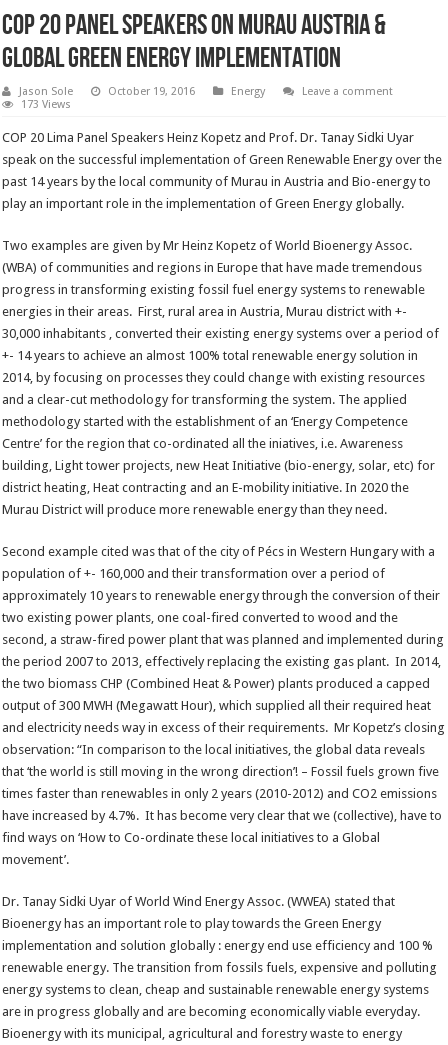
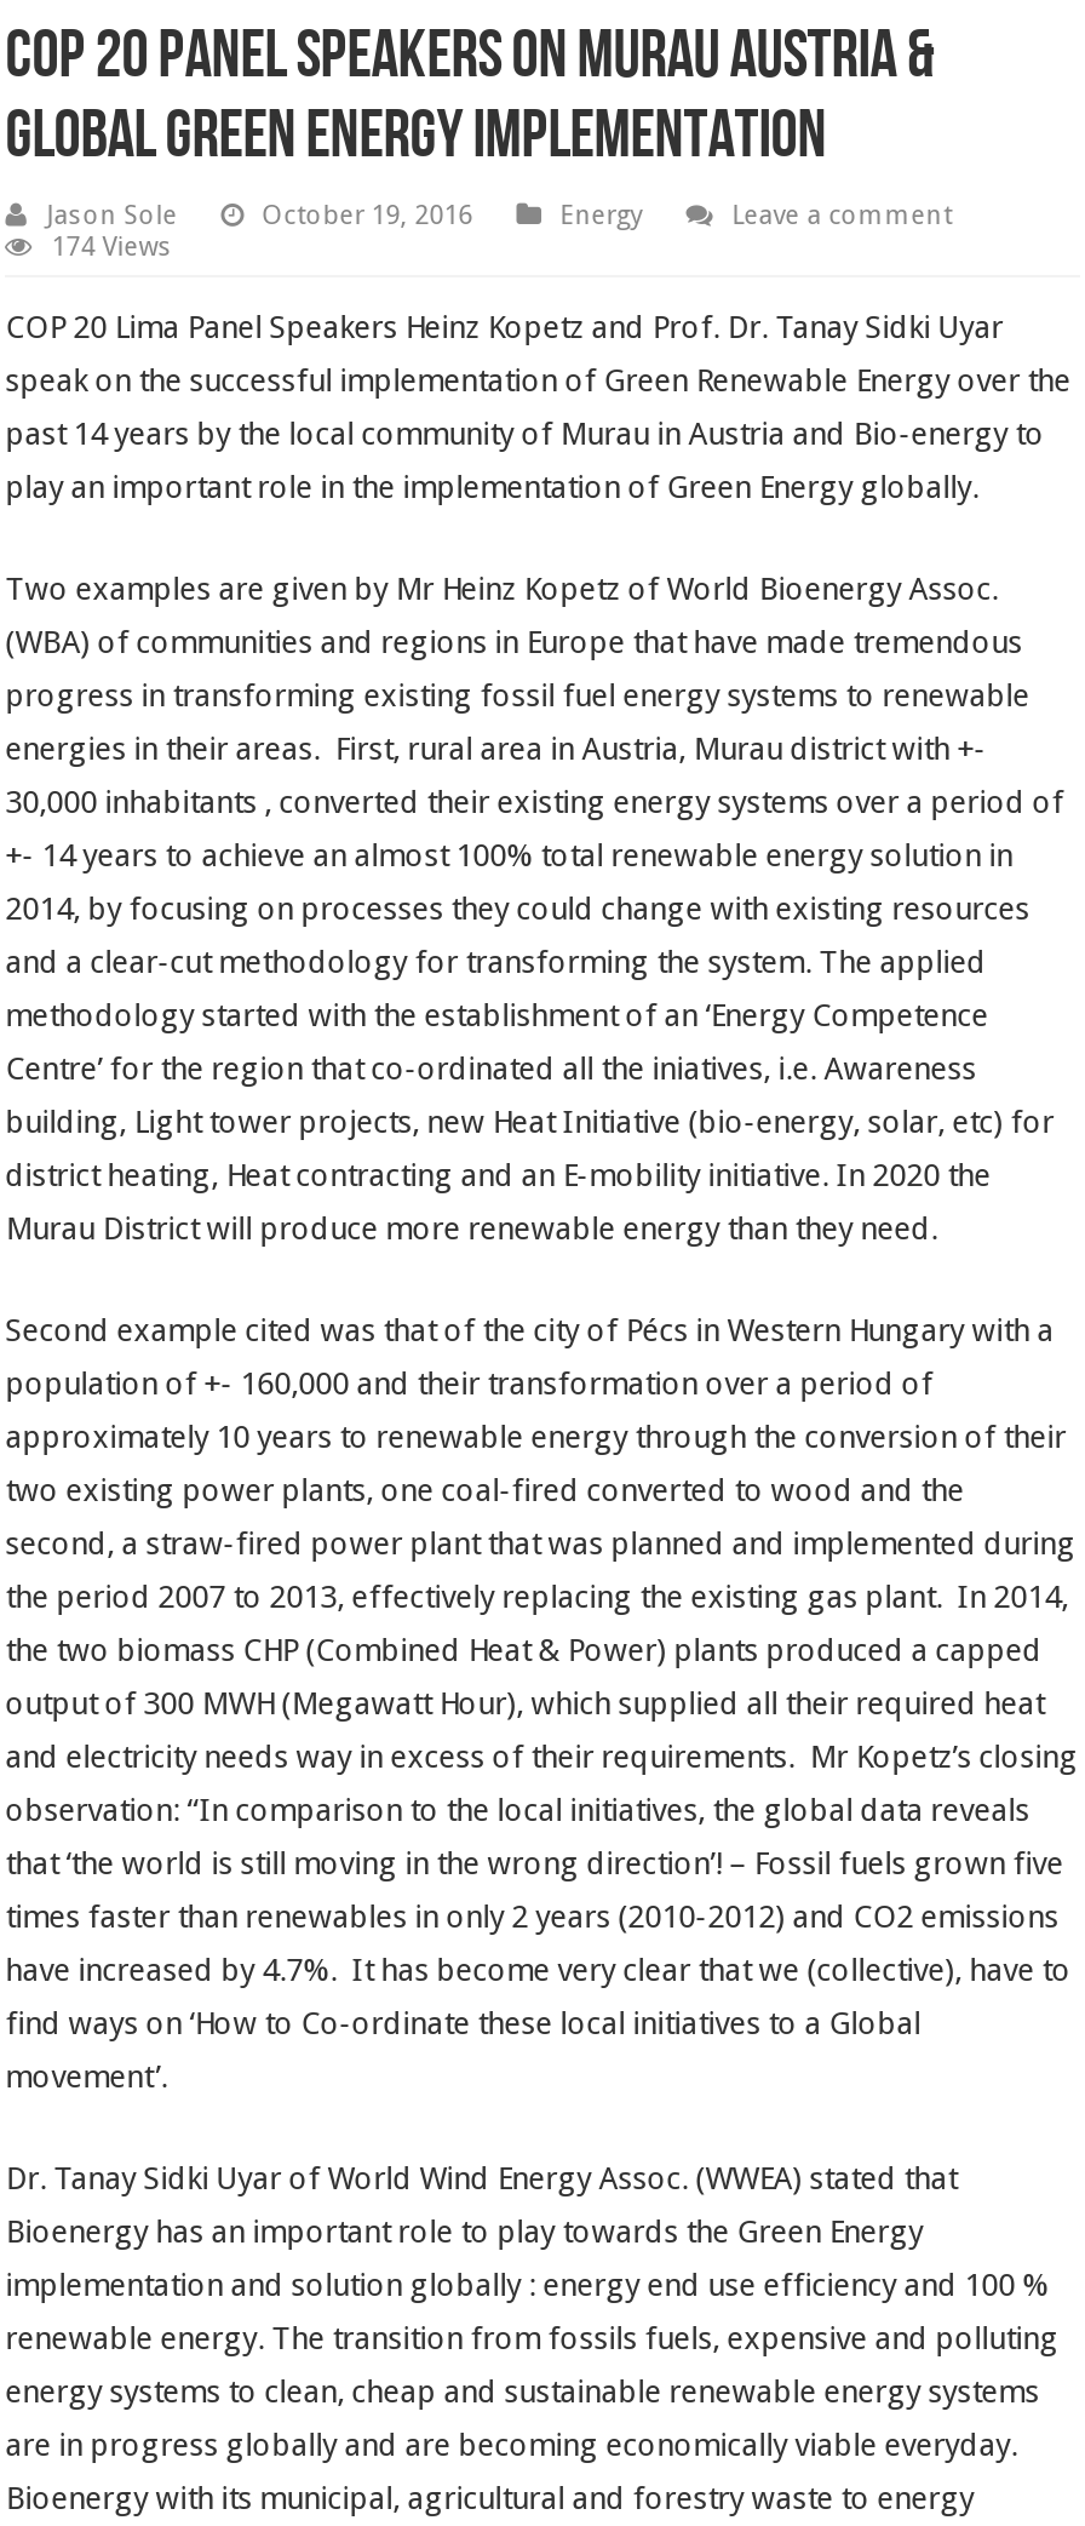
[21,98,71,111] 173 Views -> [51,233,172,264] 174 Views

